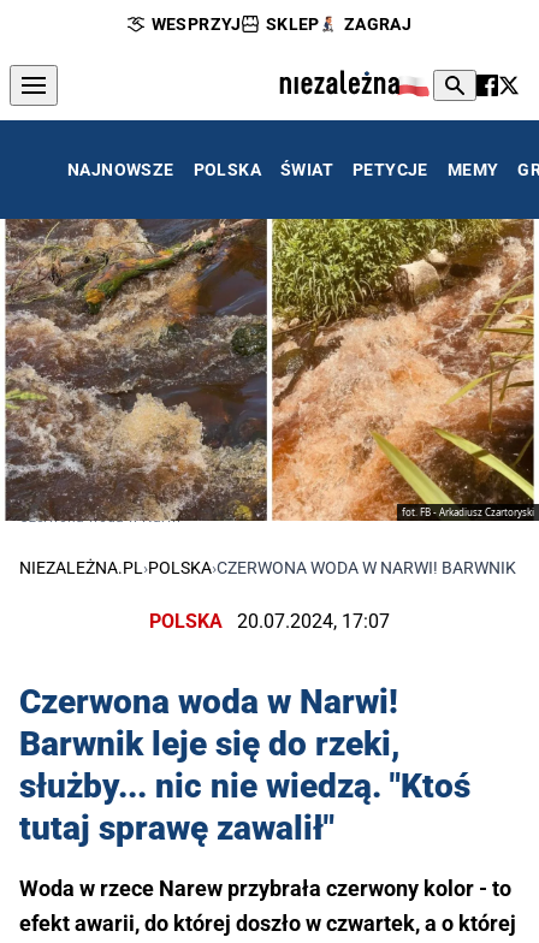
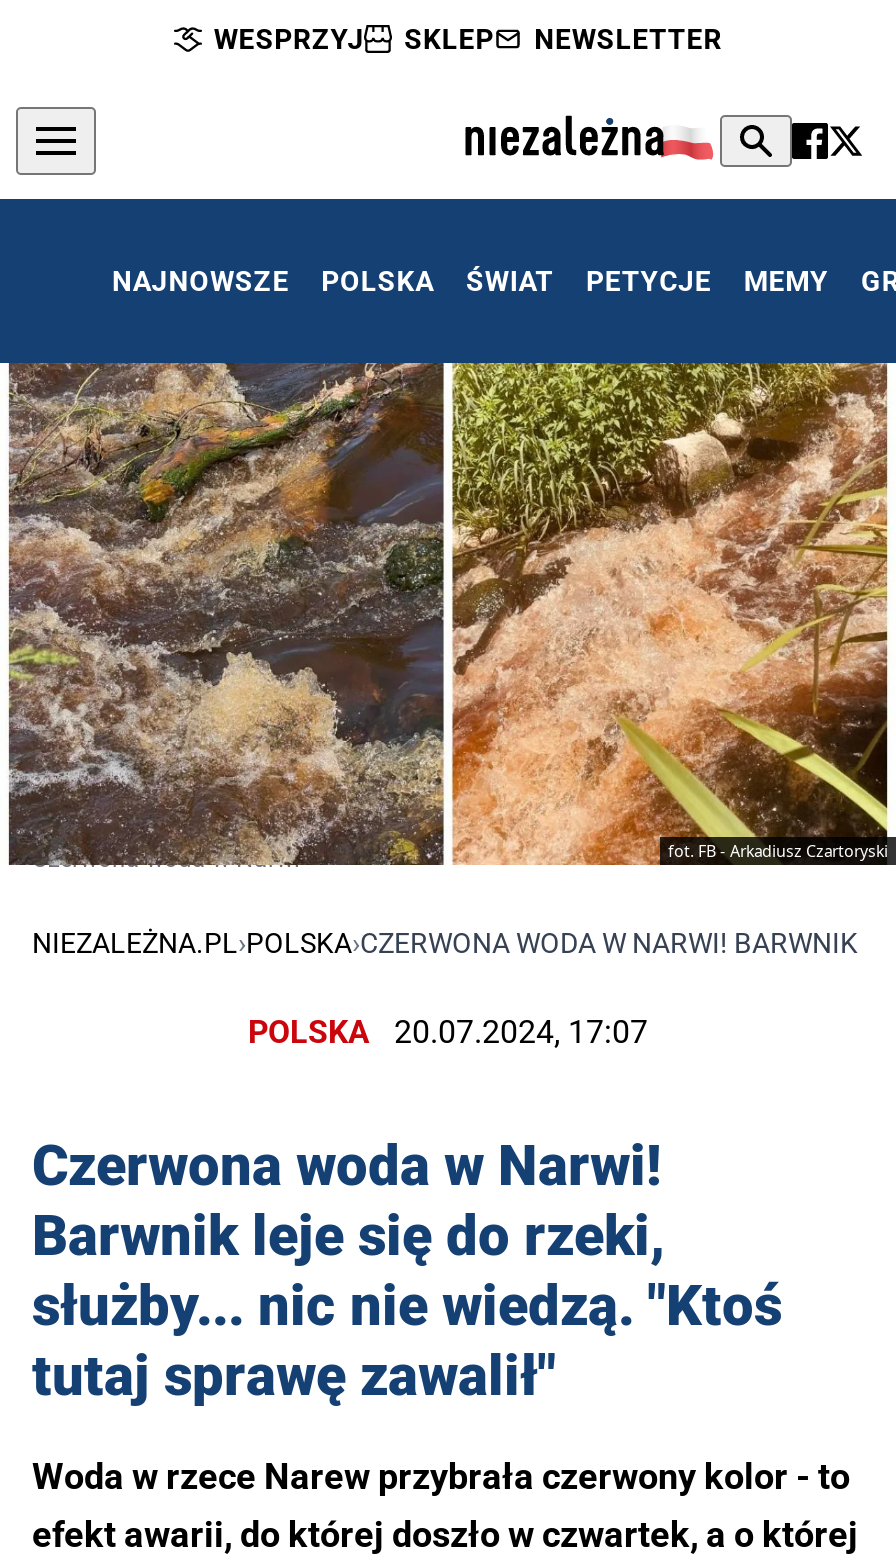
[344,14,412,34] ZAGRAJ -> [534,23,722,55] NEWSLETTER

